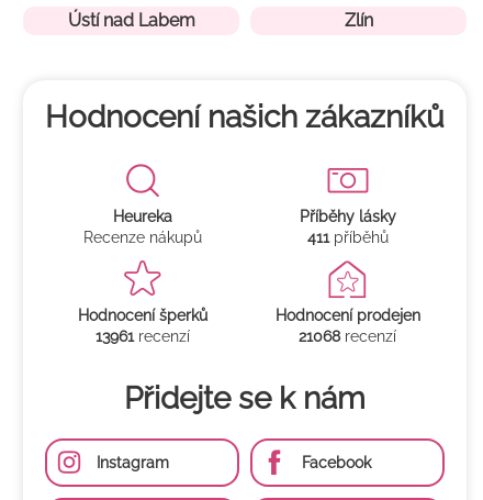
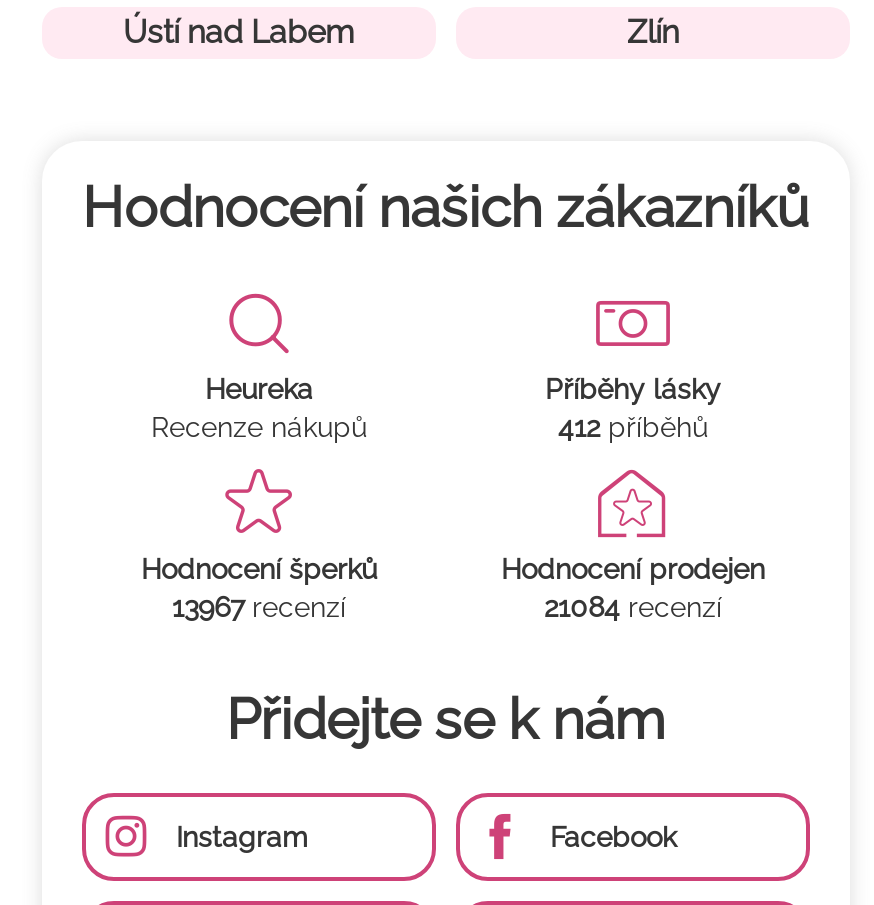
[307,229,388,246] 411 příběhů -> [558,411,708,443] 412 příběhů
[95,327,189,345] 13961 recenzí -> [172,591,346,623] 13967 recenzí
[299,327,396,345] 21068 recenzí -> [544,591,722,623] 21084 recenzí

